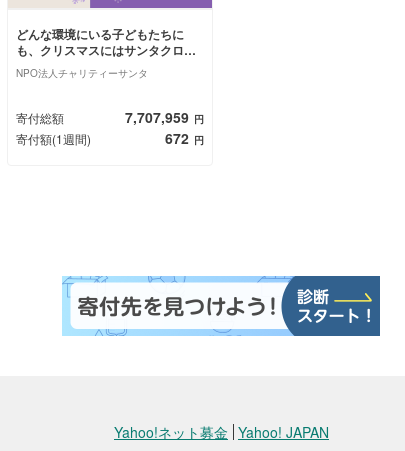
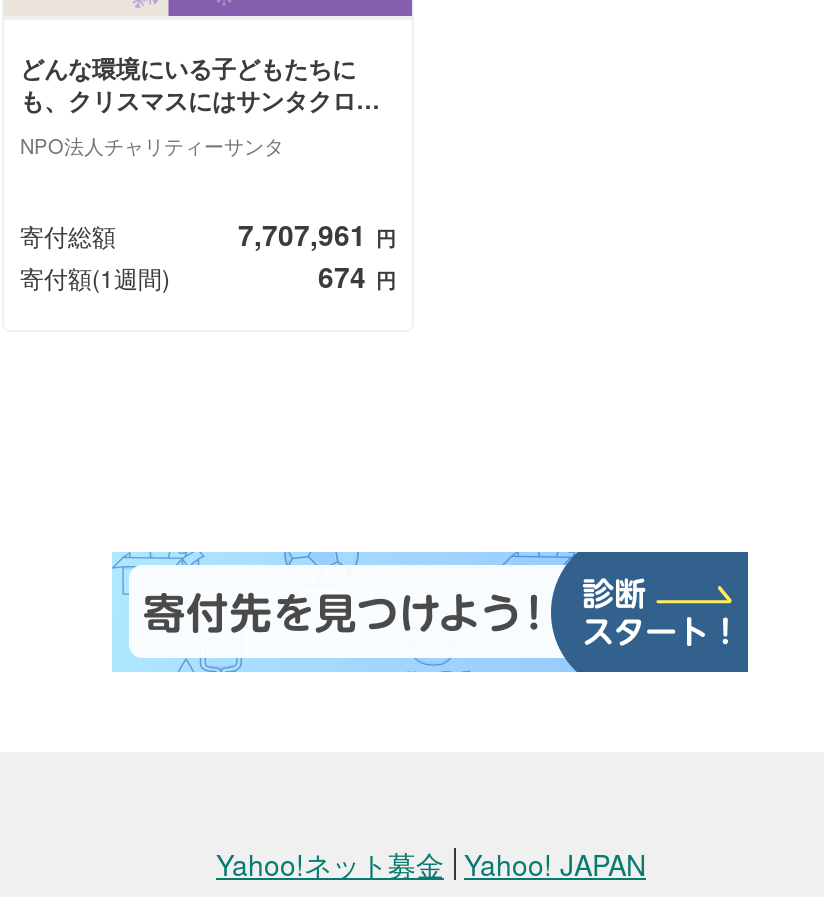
[125,107,204,127] 7,707,959 円 -> [238,215,396,255] 7,707,961 円
[165,128,204,148] 672 円 -> [318,257,396,297] 674 円

